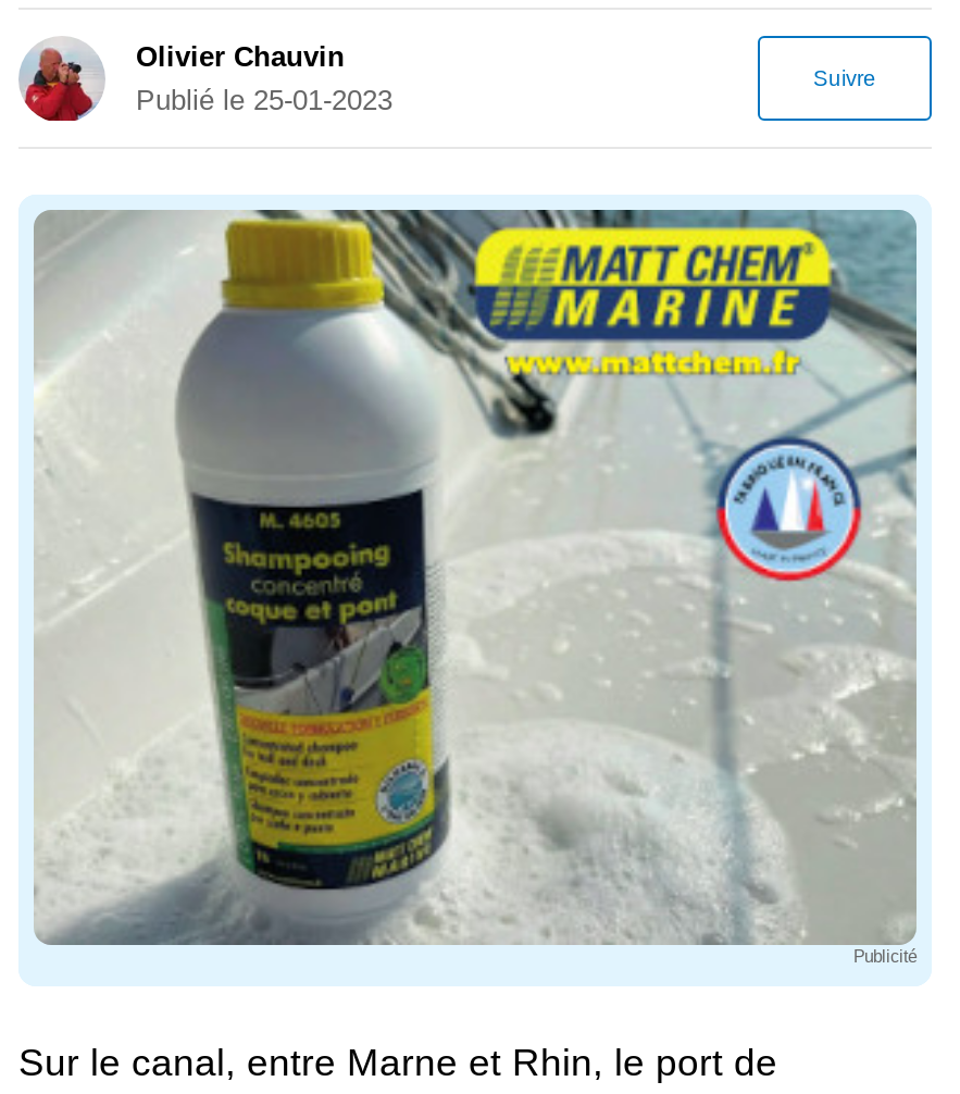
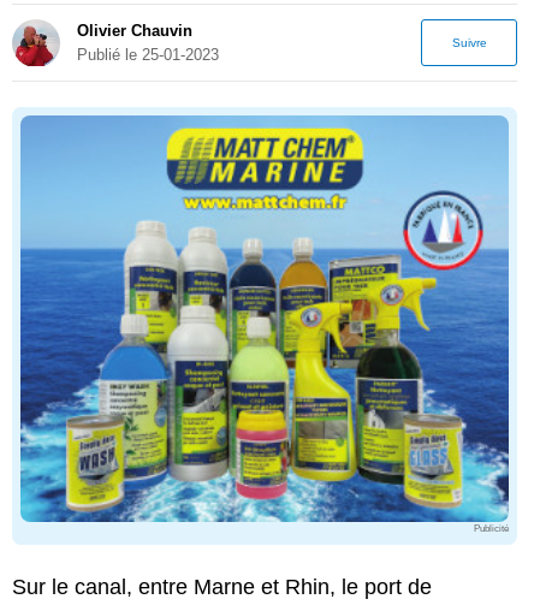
[34,208,919,947] [image] -> [19,115,510,523] [image]

